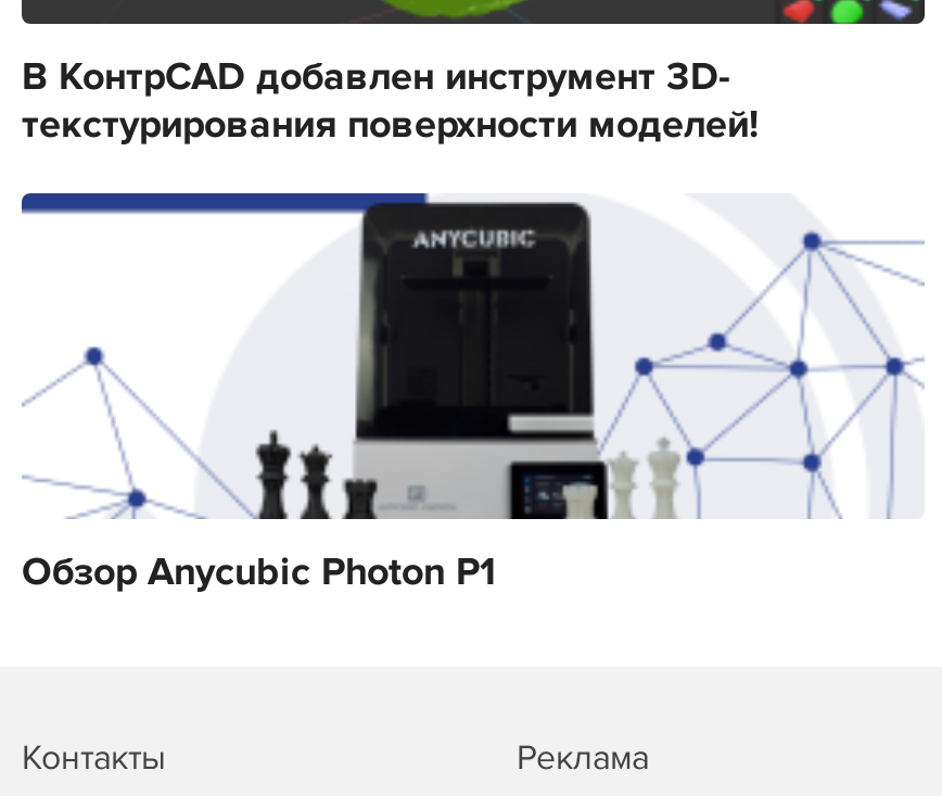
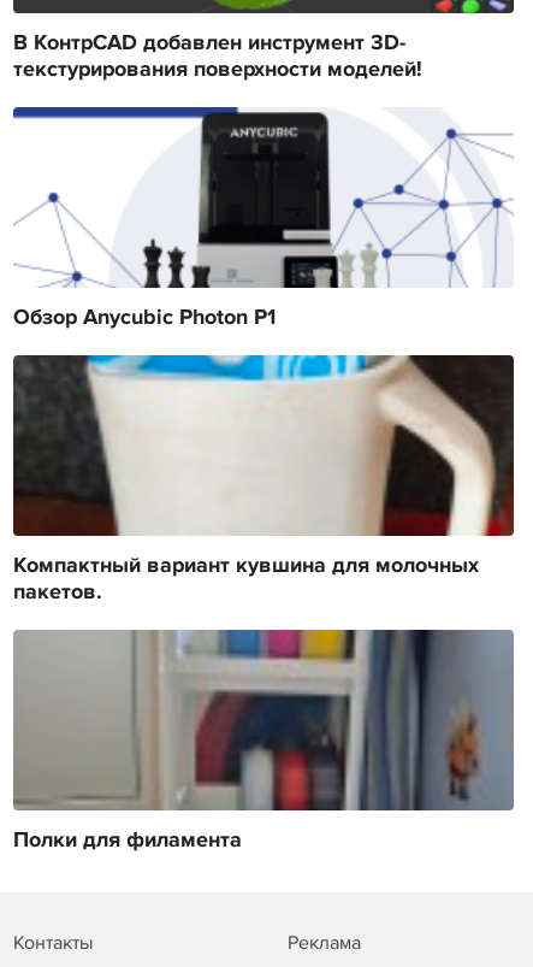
none -> [12,629,514,854] [image] | Полки для филамента
none -> [13,354,514,606] [image] | Компактный вариант кувшина для молочных | пакетов.

